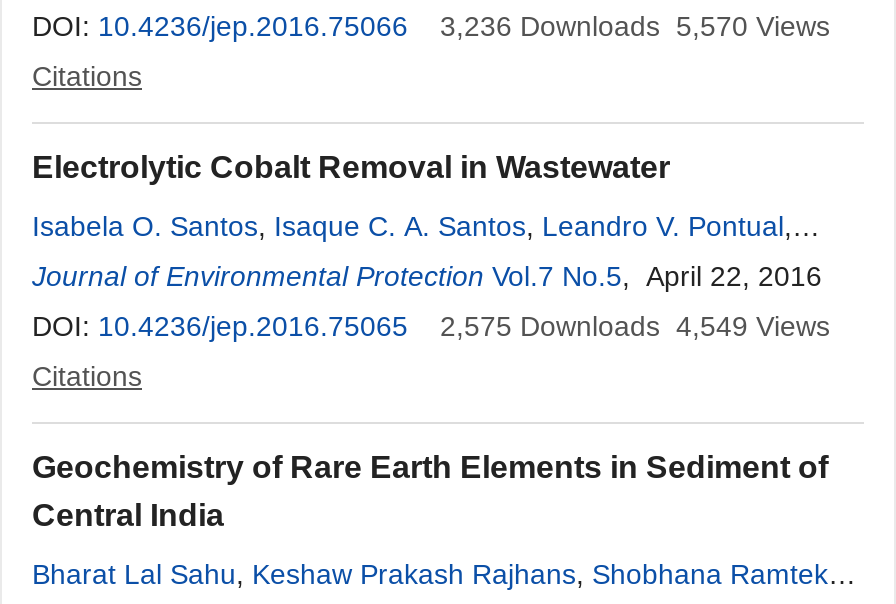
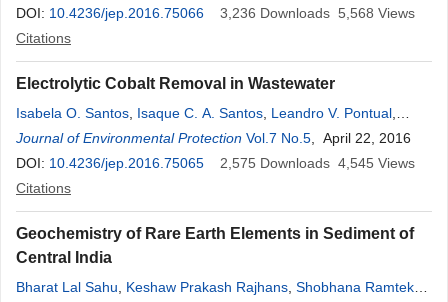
[440,10,830,42] 3,236 Downloads 5,570 Views -> [220,5,415,21] 3,236 Downloads 5,568 Views
[440,310,830,342] 2,575 Downloads 4,549 Views -> [220,155,415,171] 2,575 Downloads 4,545 Views

